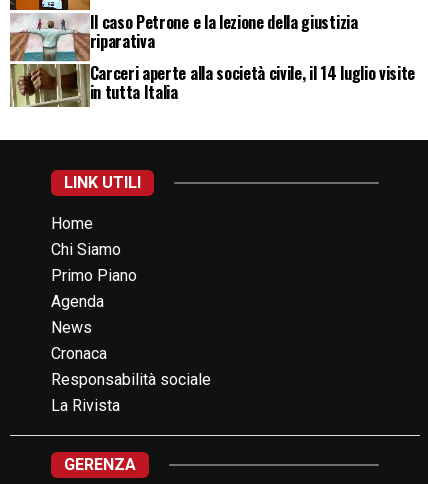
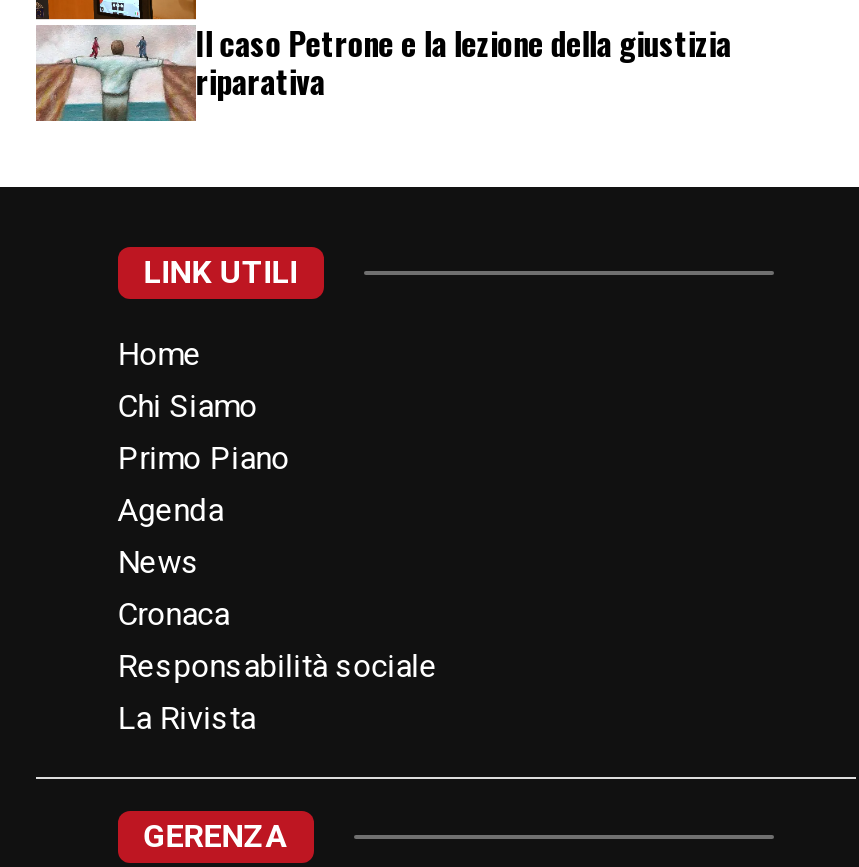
[10,61,415,108] [image] | Carceri aperte alla società civile, il 14 luglio visite | in tutta Italia -> none

